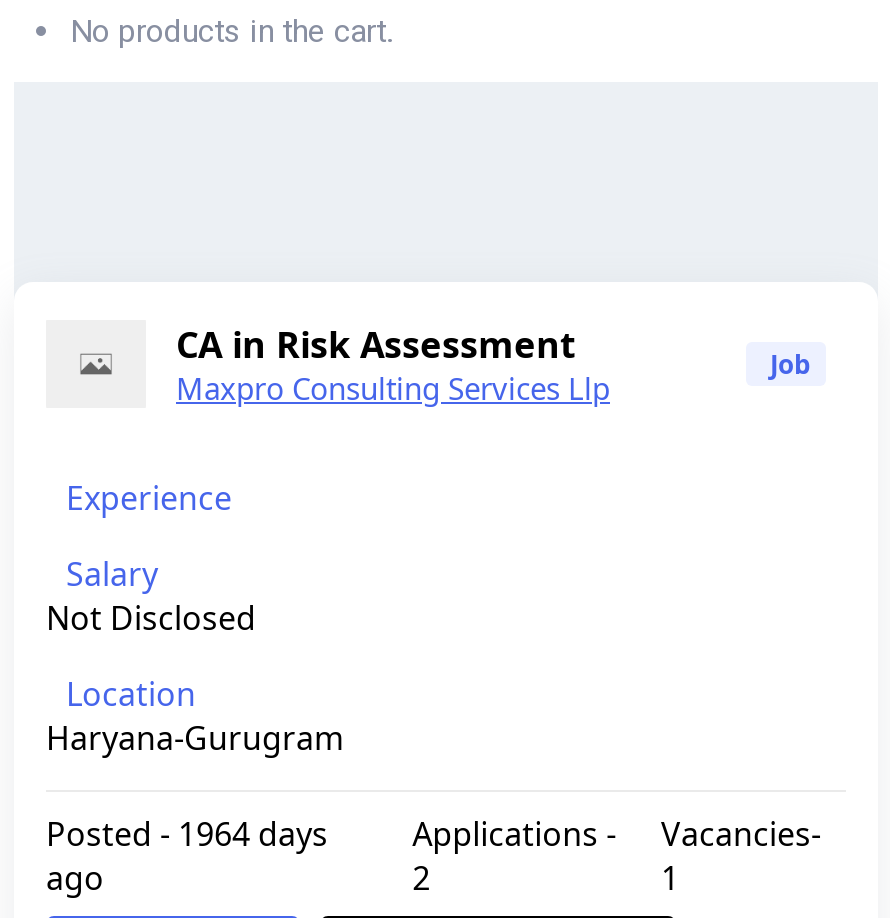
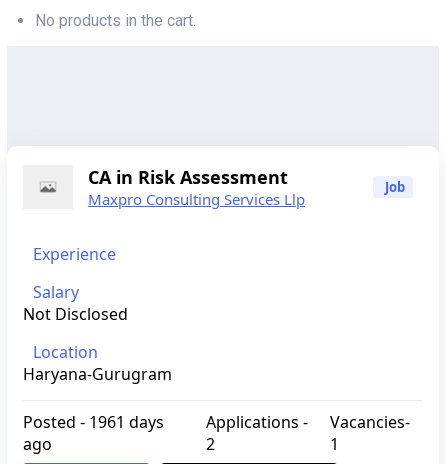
[46,812,821,856] Posted - 1964 days Applications - Vacancies- -> [23,411,410,433] Posted - 1961 days Applications - Vacancies-

